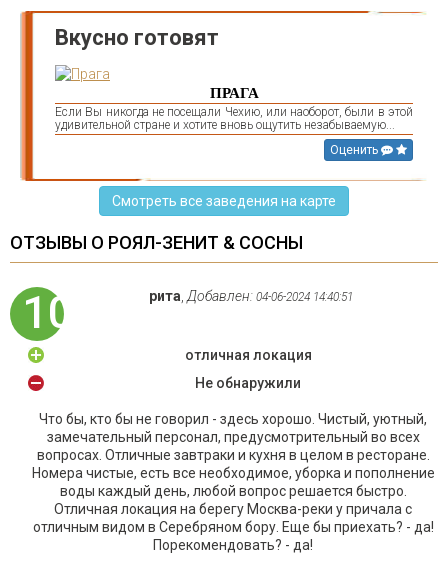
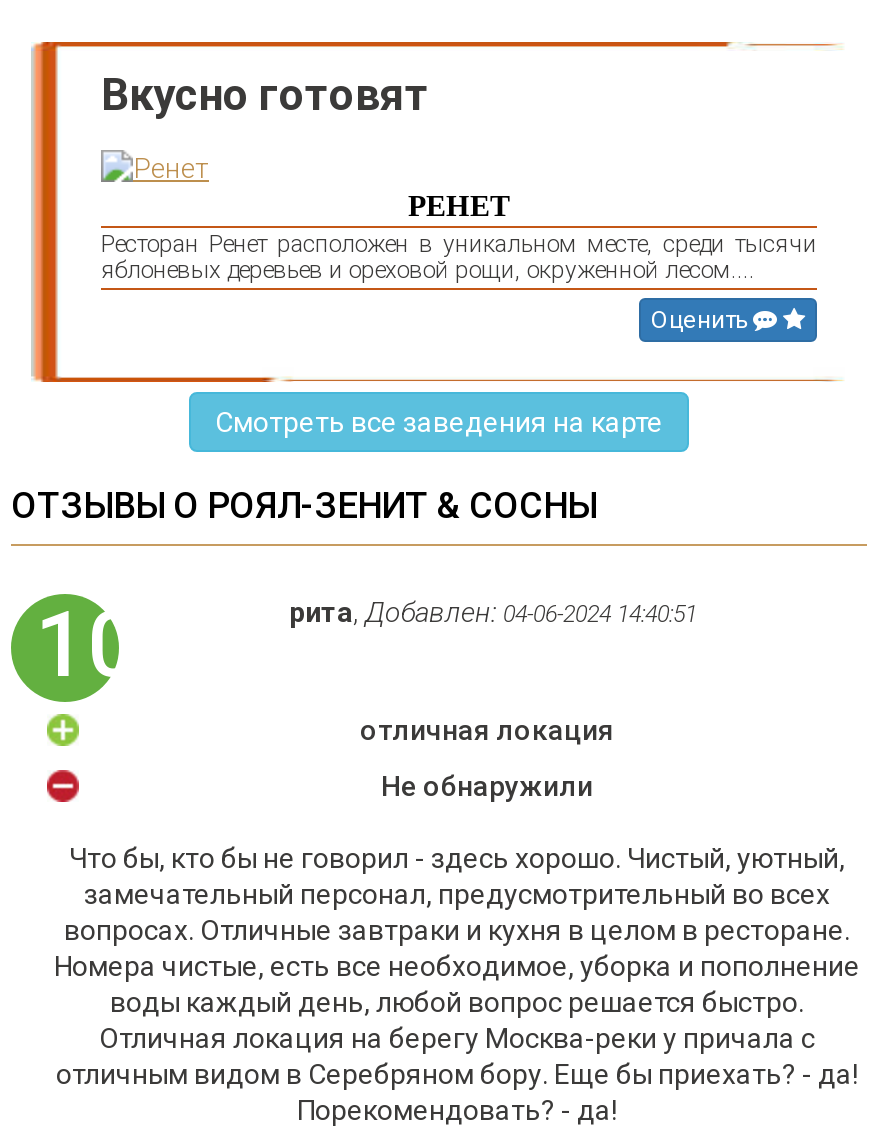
[55,84,413,131] ПРАГА | Если Вы никогда не посещали Чехию, или наоборот, были в этой | удивительной стране и хотите вновь ощутить незабываемую... -> [101,189,817,283] РЕНЕТ | Ресторан Ренет расположен в уникальном месте, среди тысячи | яблоневых деревьев и ореховой рощи, окруженной лесом....

